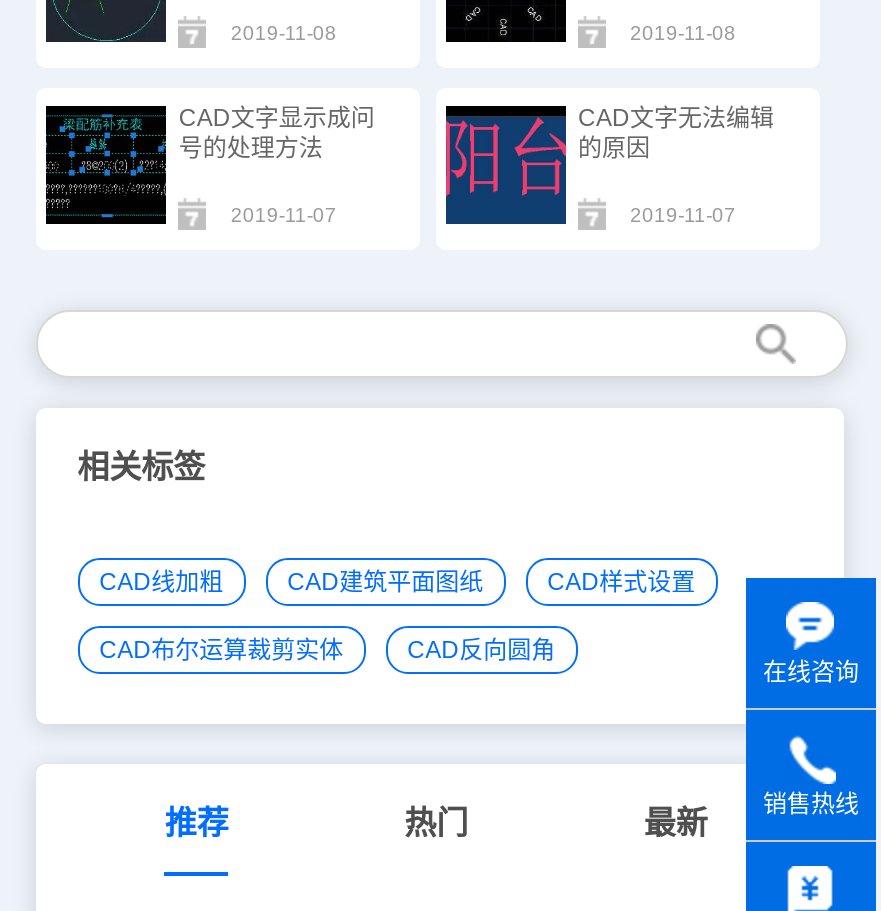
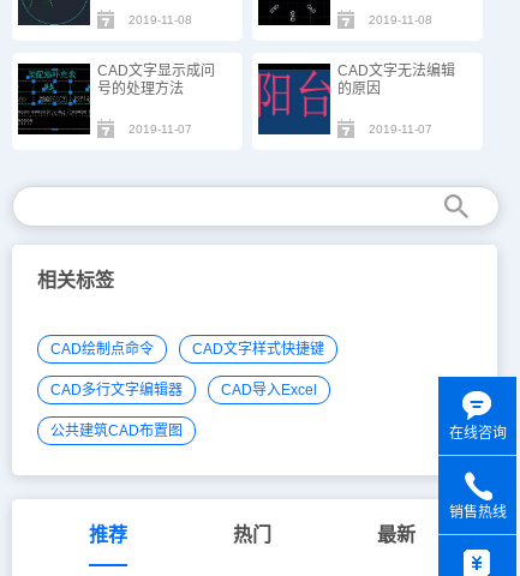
[99,568,695,664] CAD线加粗 | CAD建筑平面图纸 | CAD样式设置 | CAD布尔运算裁剪实体 | CAD反向圆角 -> [50,341,324,439] CAD绘制点命令 | CAD文字样式快捷键 | CAD多行文字编辑器 | CAD导入Excel | 公共建筑CAD布置图

